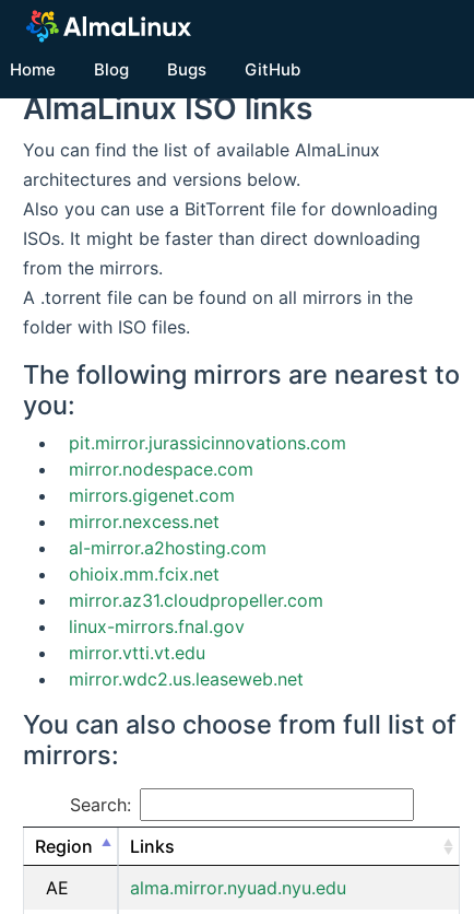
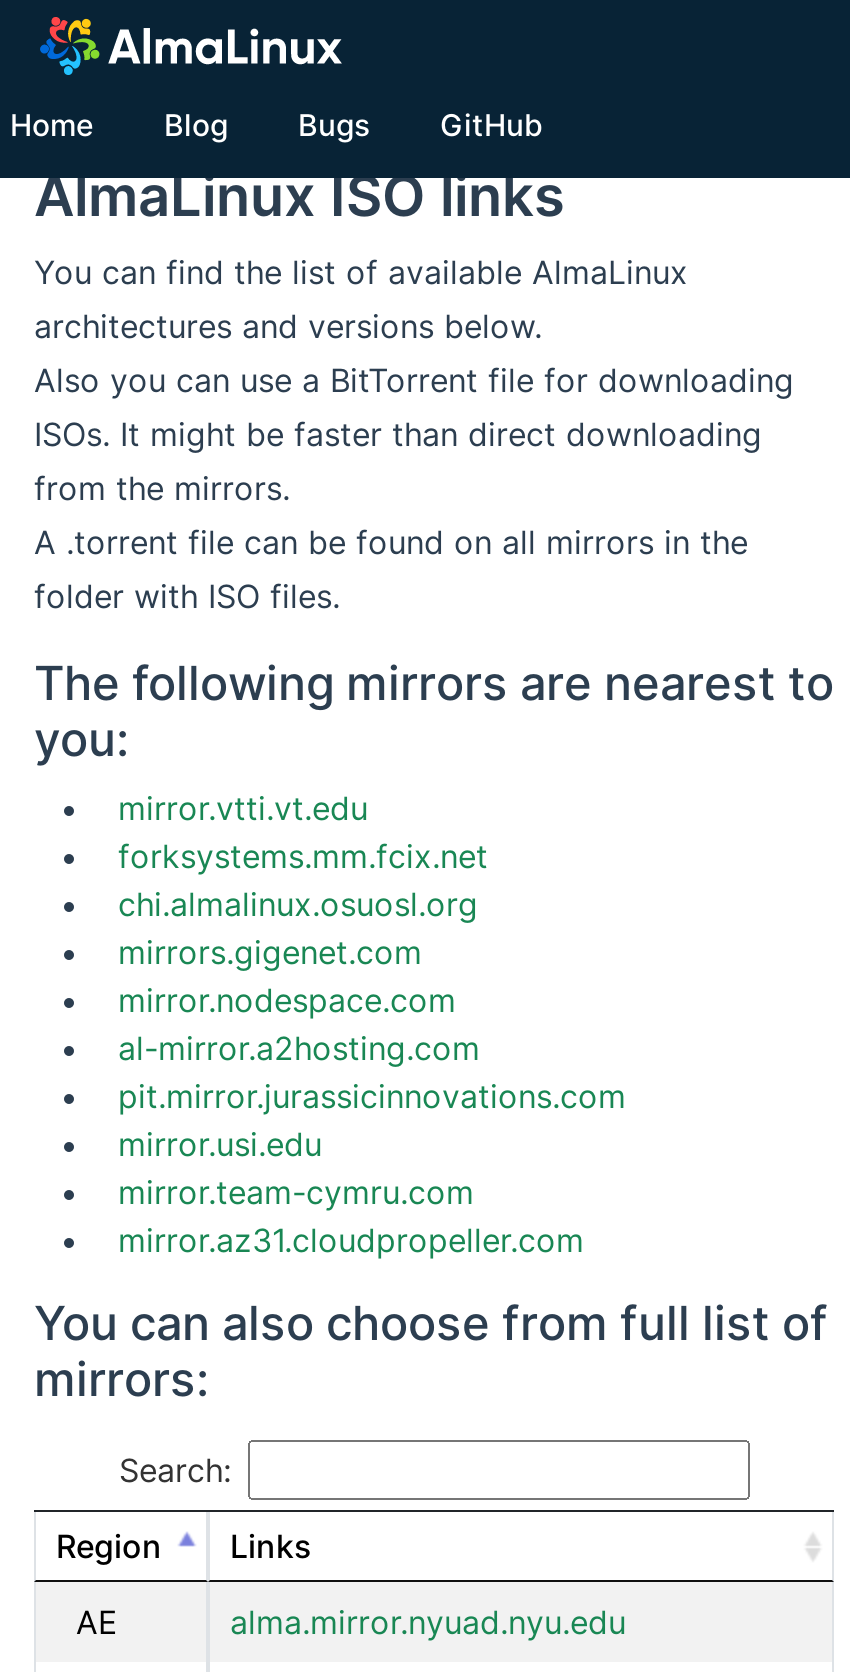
none -> [118,836,488,924] forksystems.mm.fcix.net | chi.almalinux.osuosl.org
moved [69,432,346,454] -> [118,1076,626,1116]: pit.mirror.jurassicinnovations.com
moved [69,458,253,506] -> [118,932,456,1020]: mirror.nodespace.com | mirrors.gigenet.com
[69,511,220,585] mirror.nexcess.net | ohioix.mm.fcix.net -> [118,1124,474,1212] mirror.usi.edu | mirror.team-cymru.com
moved [69,537,266,559] -> [118,1028,480,1068]: al-mirror.a2hosting.com
moved [69,589,323,611] -> [118,1220,584,1260]: mirror.az31.cloudpropeller.com
[69,616,304,690] linux-mirrors.fnal.gov | mirror.wdc2.us.leaseweb.net -> none
moved [69,642,205,664] -> [118,788,368,828]: mirror.vtti.vt.edu

